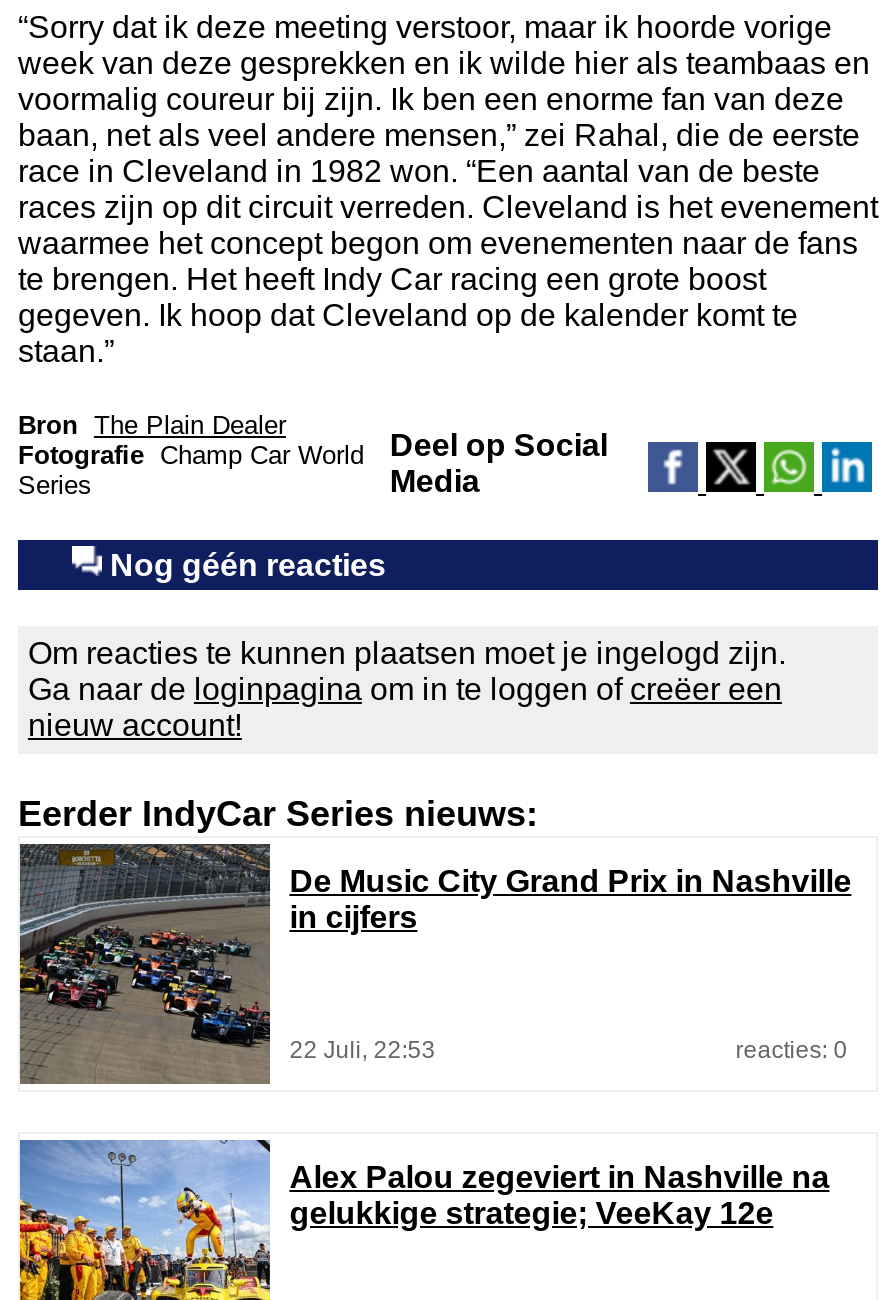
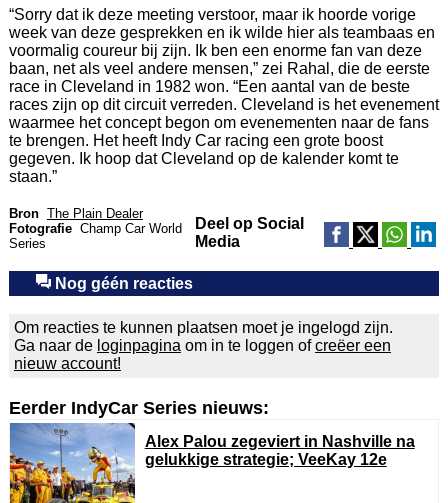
[18,842,851,1086] [image] | De Music City Grand Prix in Nashville | in cijfers -> none
[289,1036,848,1064] 22 Juli, 22:53 | reacties: 0 -> none

